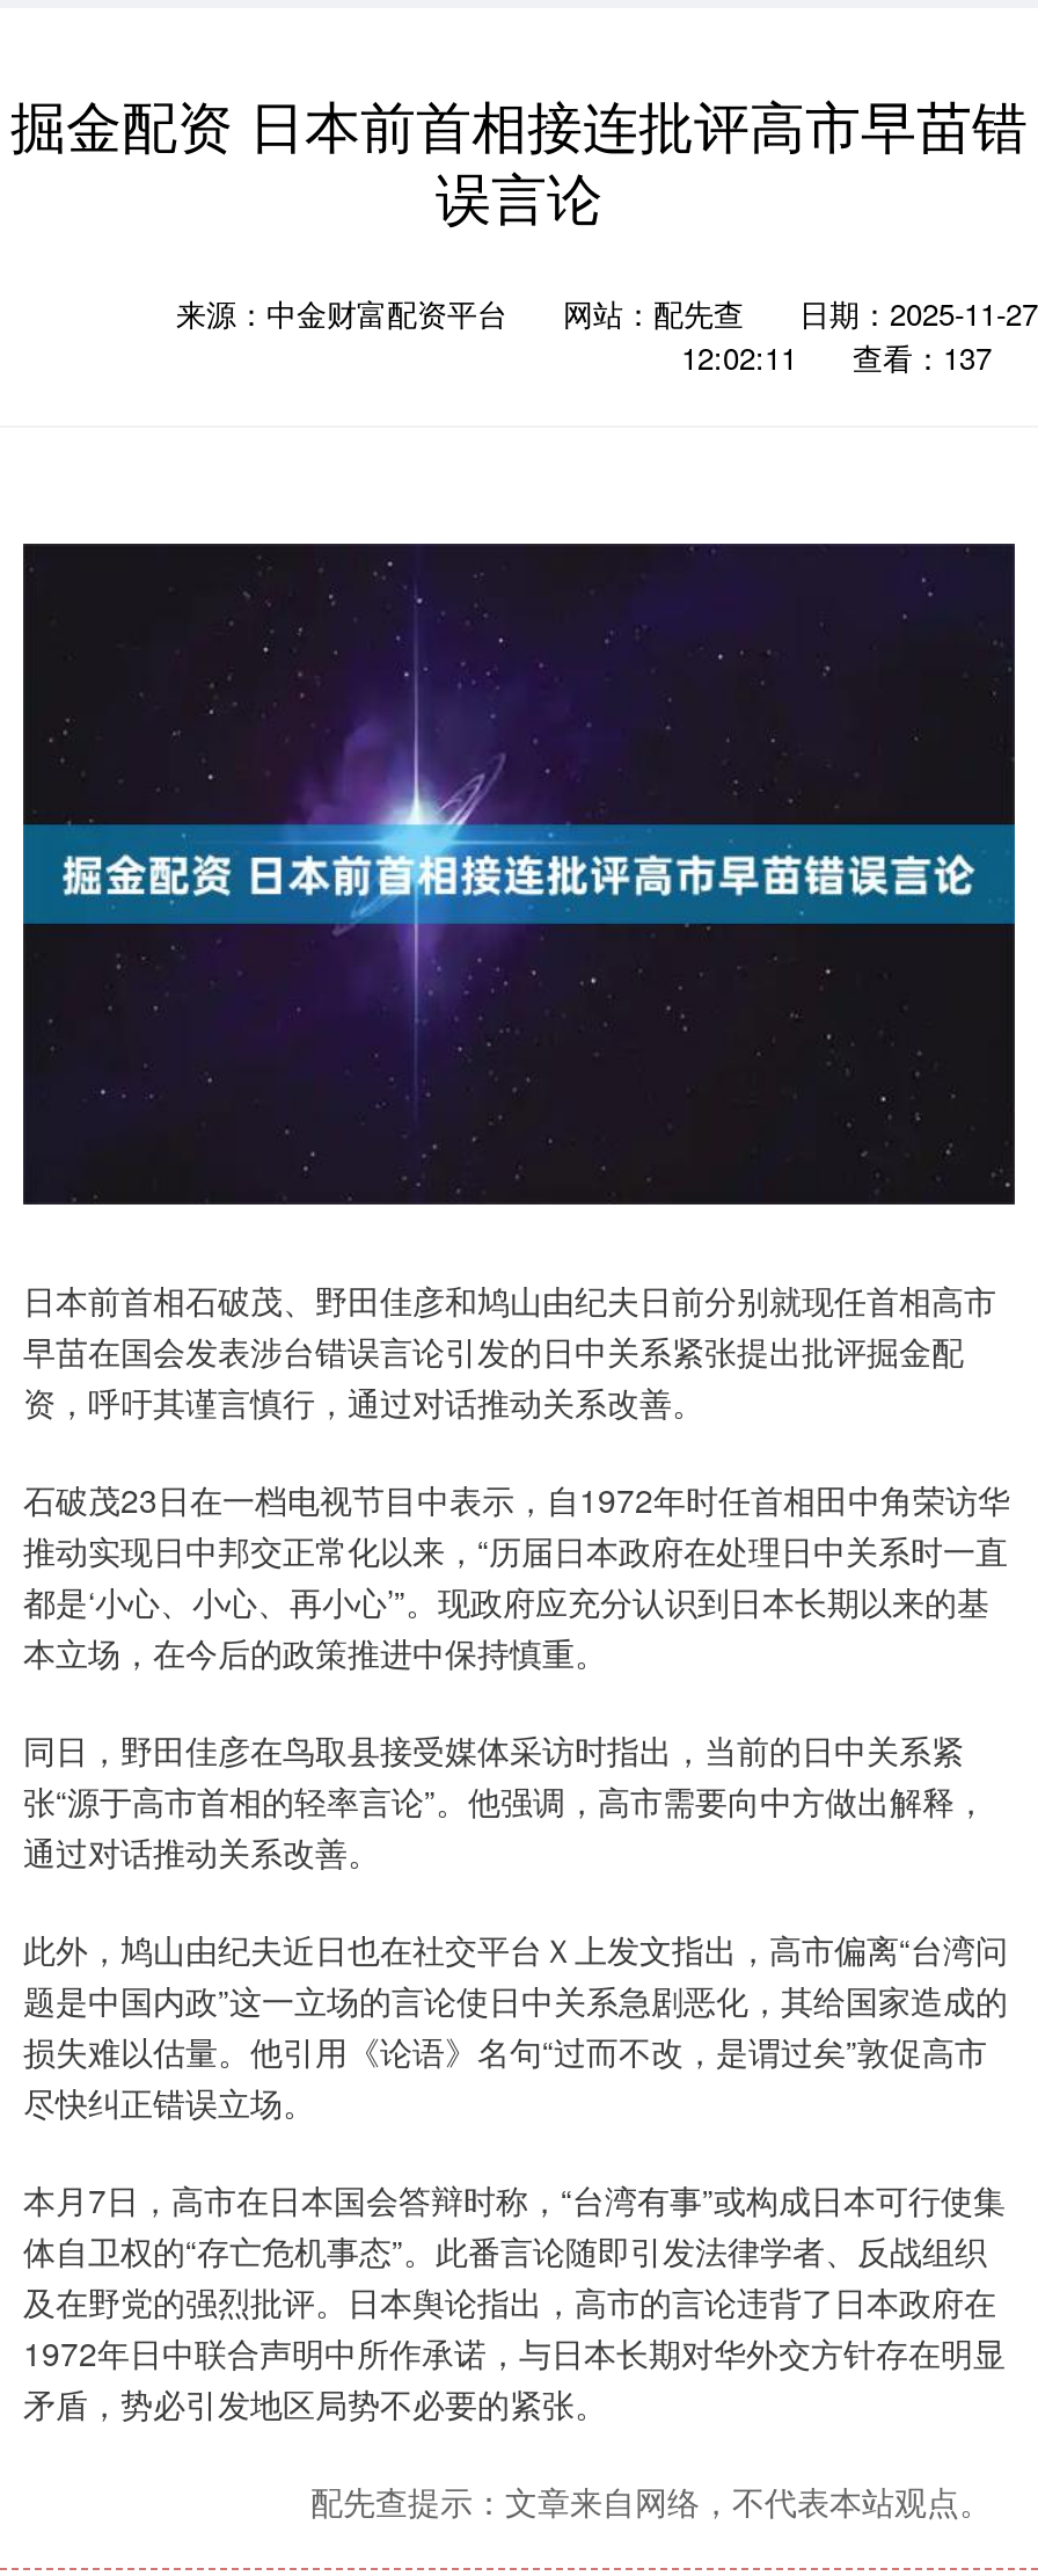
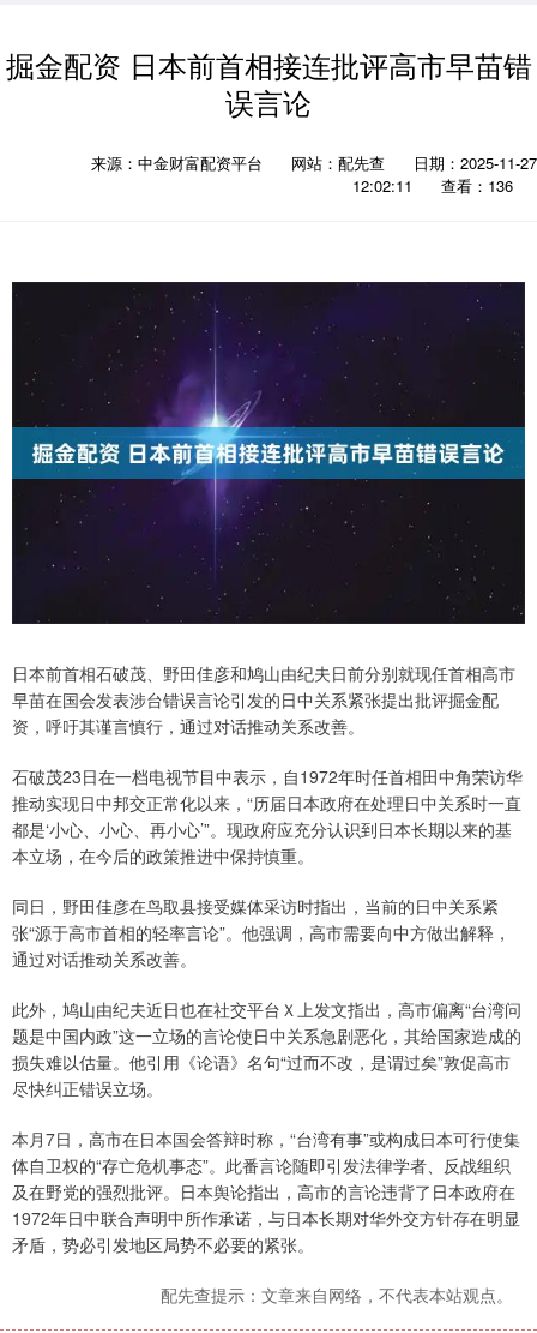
[681,335,992,379] 12:02:11 查看：137 -> [352,174,513,197] 12:02:11 查看：136

